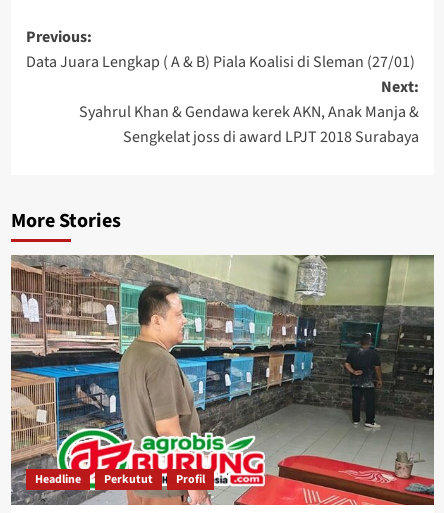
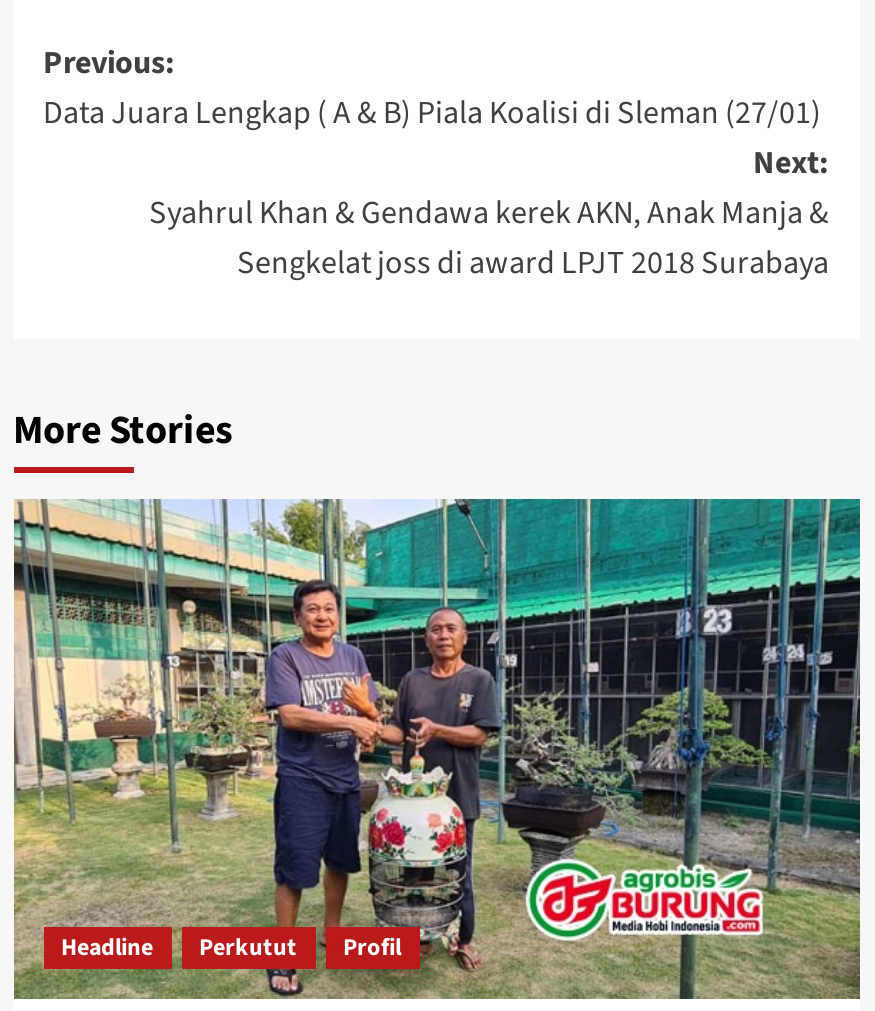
[10,254,435,506] [image] -> [12,497,862,1001] [image]

